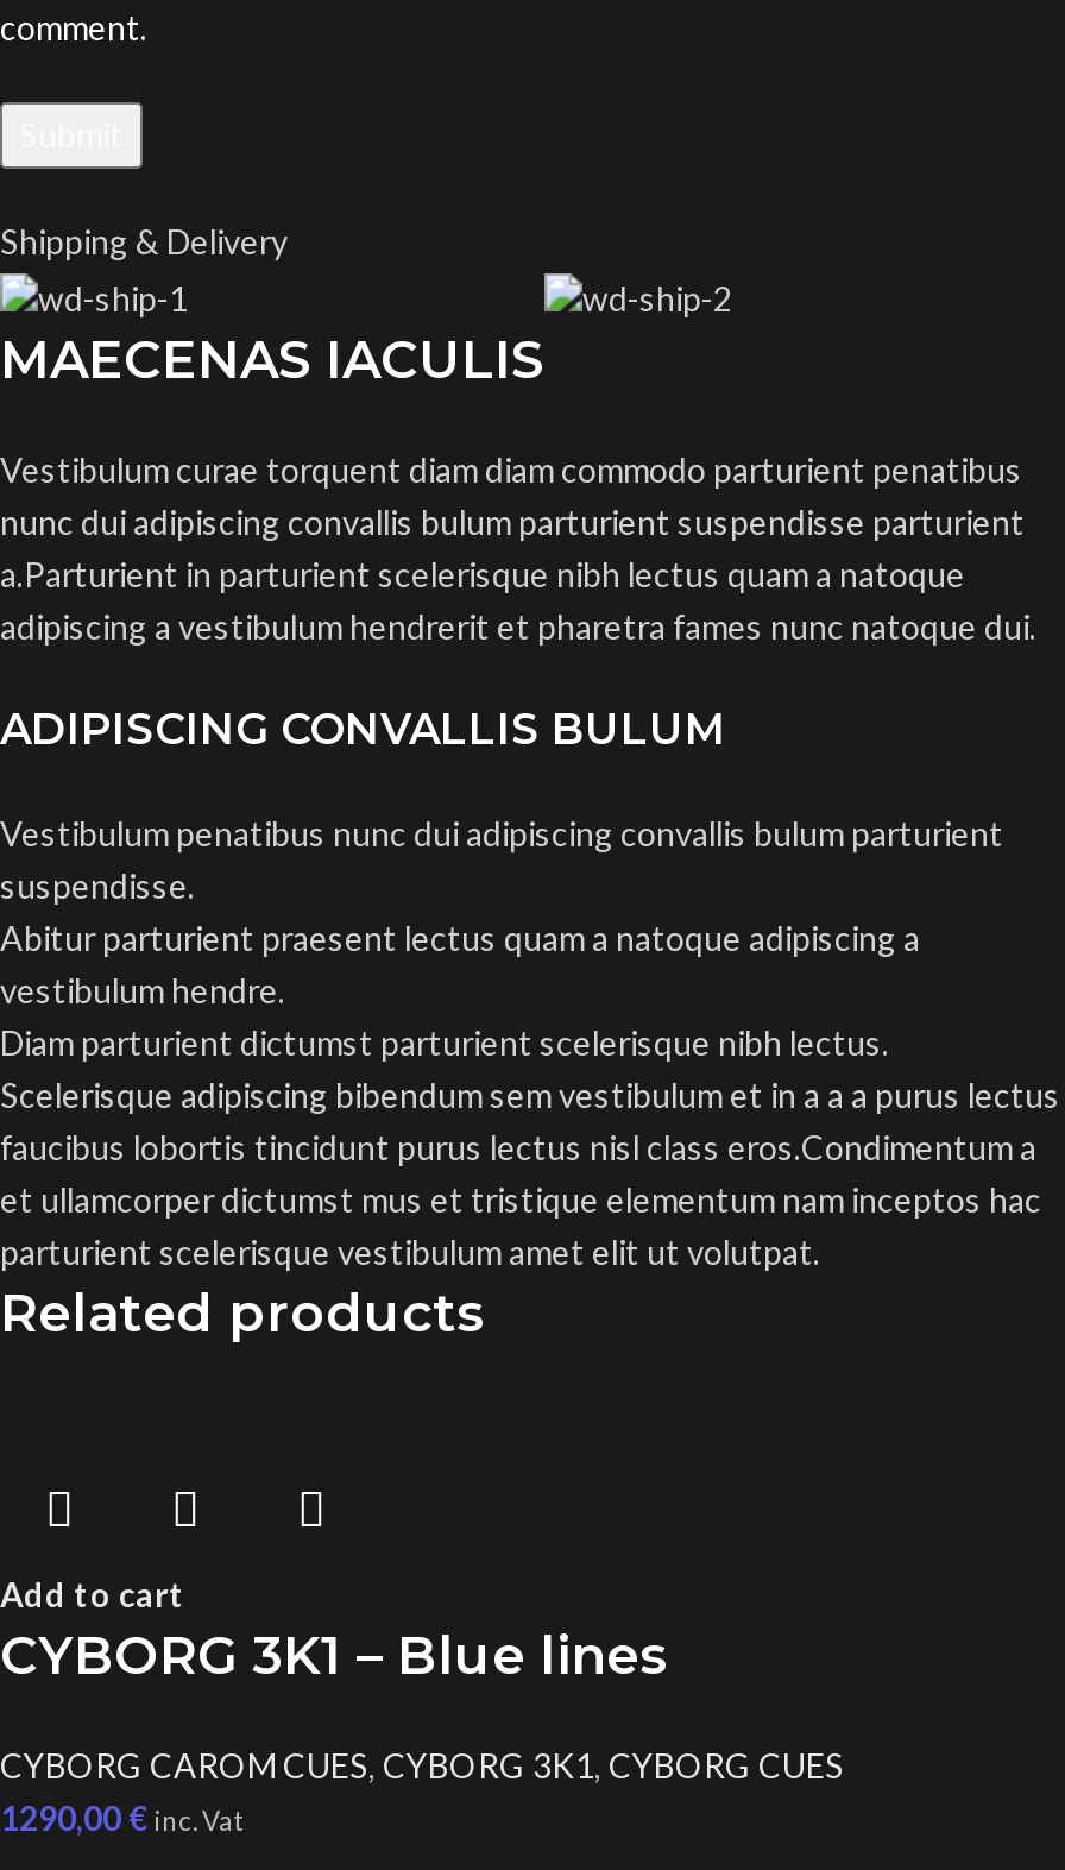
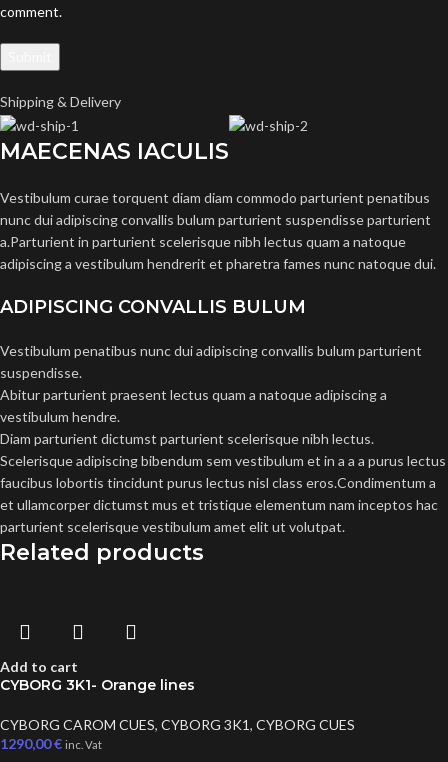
[0,1624,668,1688] CYBORG 3K1 – Blue lines -> [0,676,195,694] CYBORG 3K1- Orange lines

